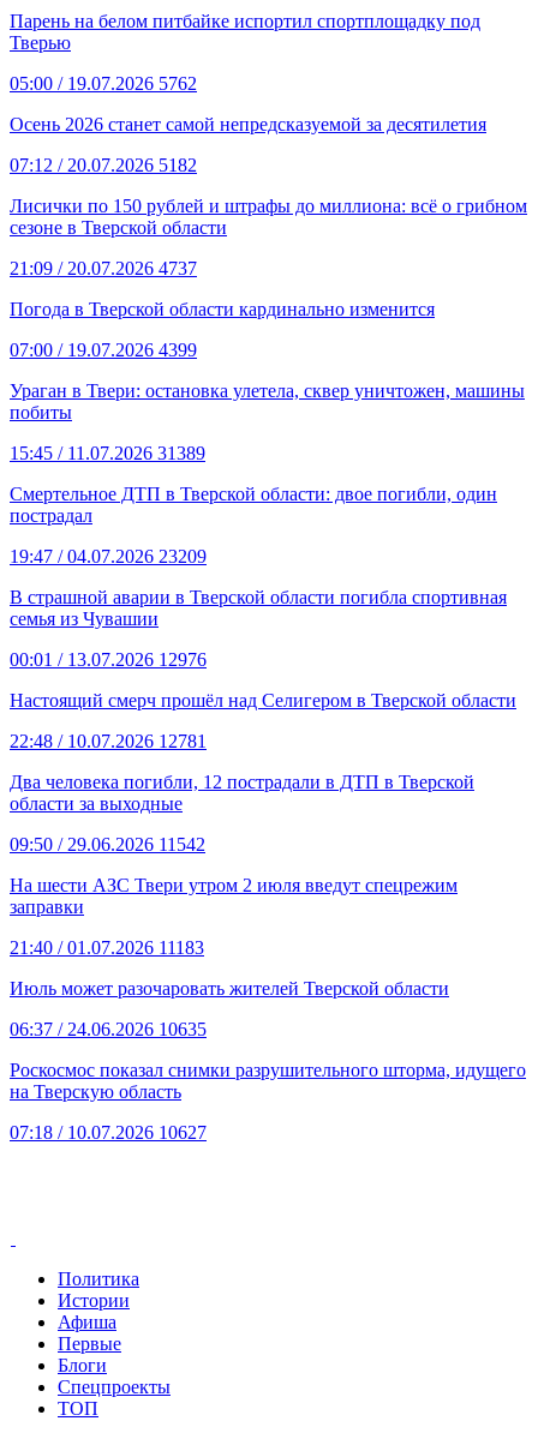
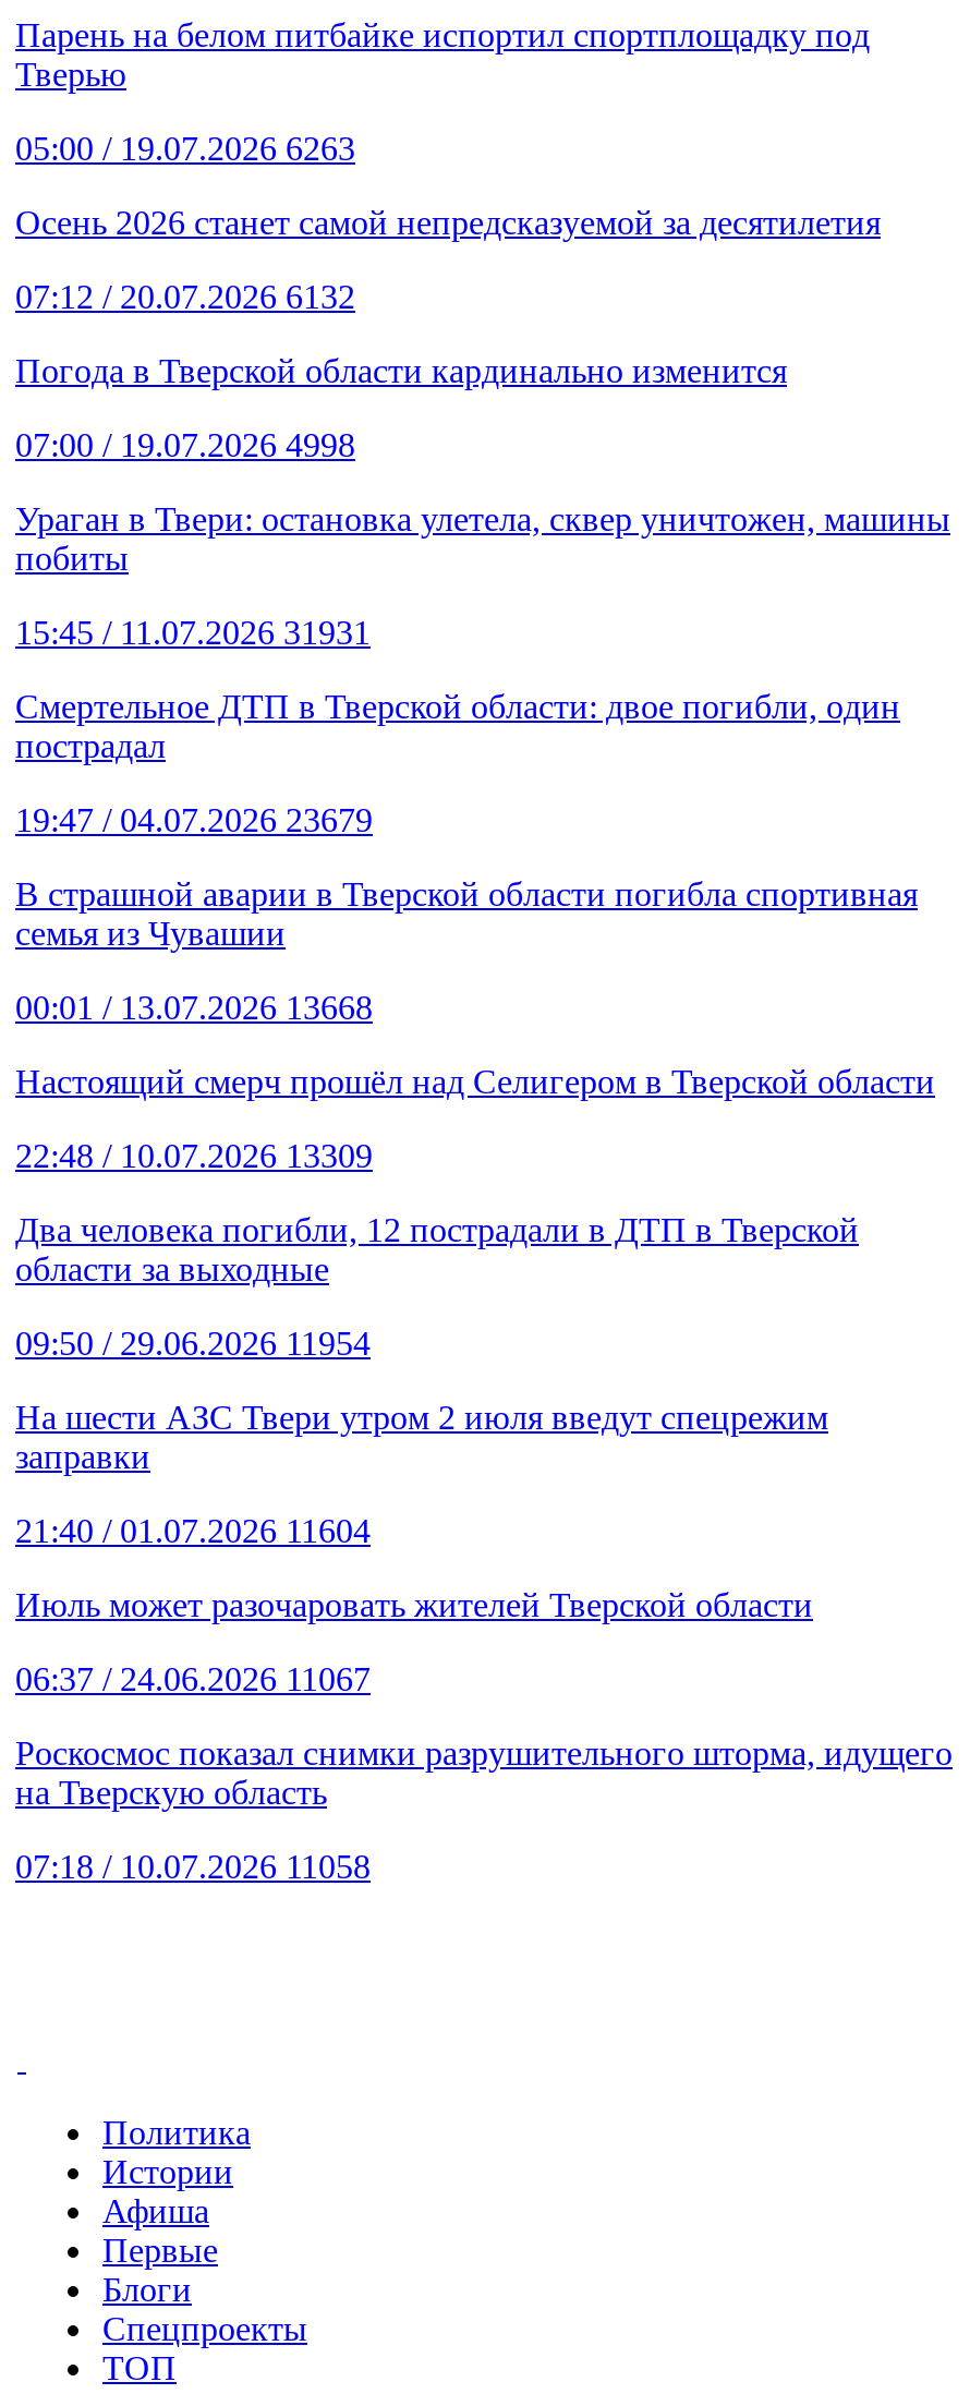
[10,73,197,93] 05:00 / 19.07.2026 5762 -> [15,129,355,166] 05:00 / 19.07.2026 6263
[10,154,527,278] 07:12 / 20.07.2026 5182 | Лисички по 150 рублей и штрафы до миллиона: всё о грибном | сезоне в Тверской области | 21:09 / 20.07.2026 4737 -> [15,277,355,314] 07:12 / 20.07.2026 6132
[10,339,197,359] 07:00 / 19.07.2026 4399 -> [15,425,355,462] 07:00 / 19.07.2026 4998
[10,442,205,463] 15:45 / 11.07.2026 31389 -> [15,613,371,650] 15:45 / 11.07.2026 31931
[10,545,207,566] 19:47 / 04.07.2026 23209 -> [15,800,373,837] 19:47 / 04.07.2026 23679
[10,649,207,669] 00:01 / 13.07.2026 12976 -> [15,988,373,1025] 00:01 / 13.07.2026 13668
[10,730,207,751] 22:48 / 10.07.2026 12781 -> [15,1136,373,1173] 22:48 / 10.07.2026 13309
[10,834,205,854] 09:50 / 29.06.2026 11542 -> [15,1323,371,1361] 09:50 / 29.06.2026 11954
[10,937,204,957] 21:40 / 01.07.2026 11183 -> [15,1511,371,1548] 21:40 / 01.07.2026 11604
[10,1018,207,1039] 06:37 / 24.06.2026 10635 -> [15,1659,371,1696] 06:37 / 24.06.2026 11067
[10,1122,207,1142] 07:18 / 10.07.2026 10627 -> [15,1847,371,1884] 07:18 / 10.07.2026 11058

